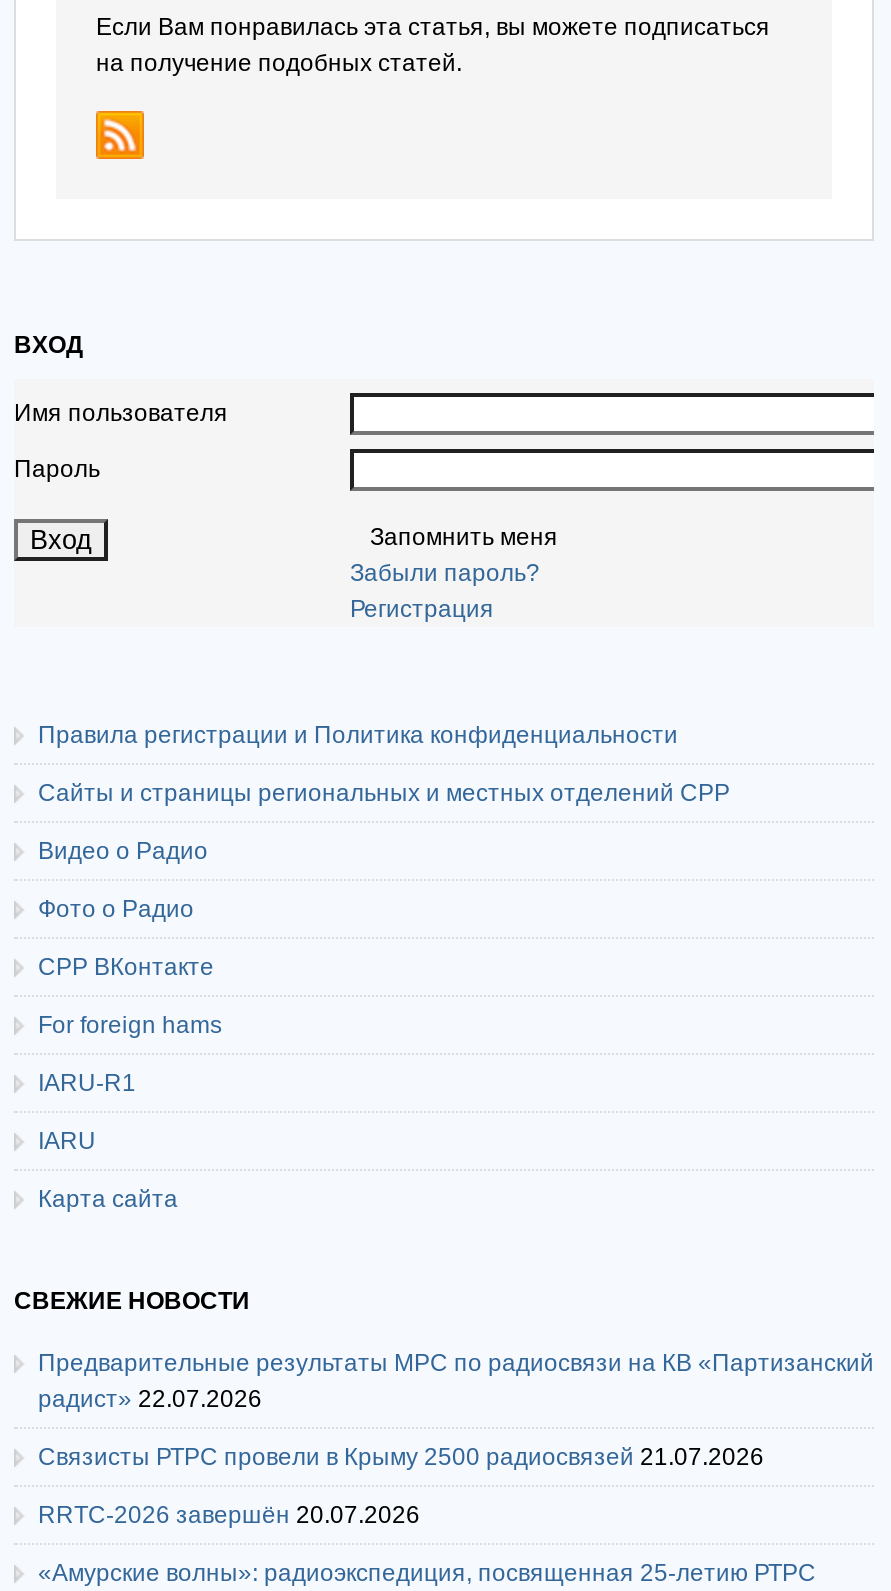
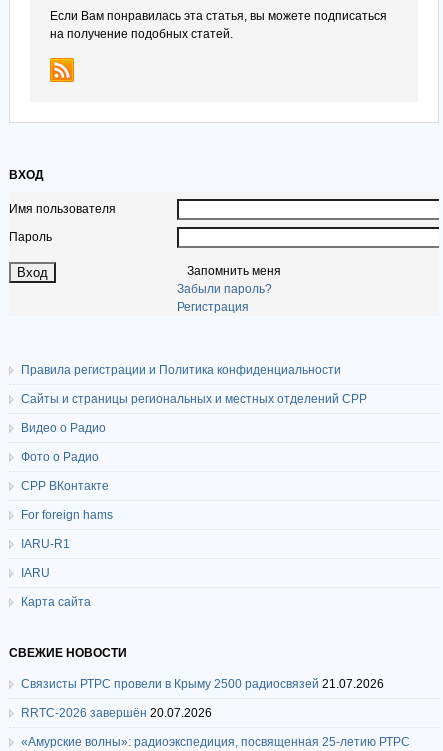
[38,1349,874,1413] Предварительные результаты МРС по радиосвязи на КВ «Партизанский | радист» 22.07.2026 -> none

